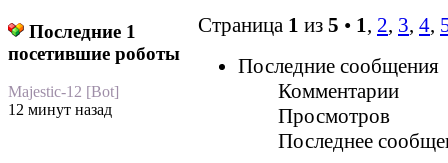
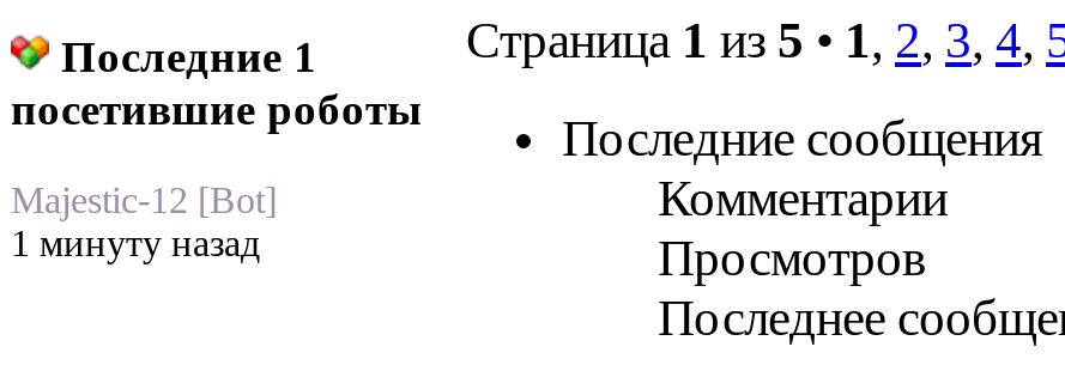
[8,101,112,118] 12 минут назад -> [11,223,260,264] 1 минуту назад

